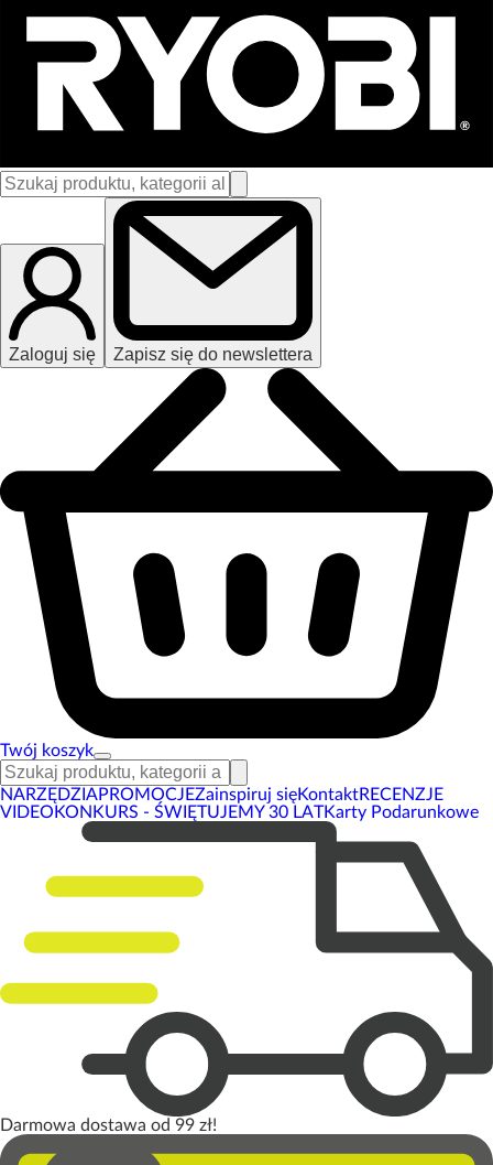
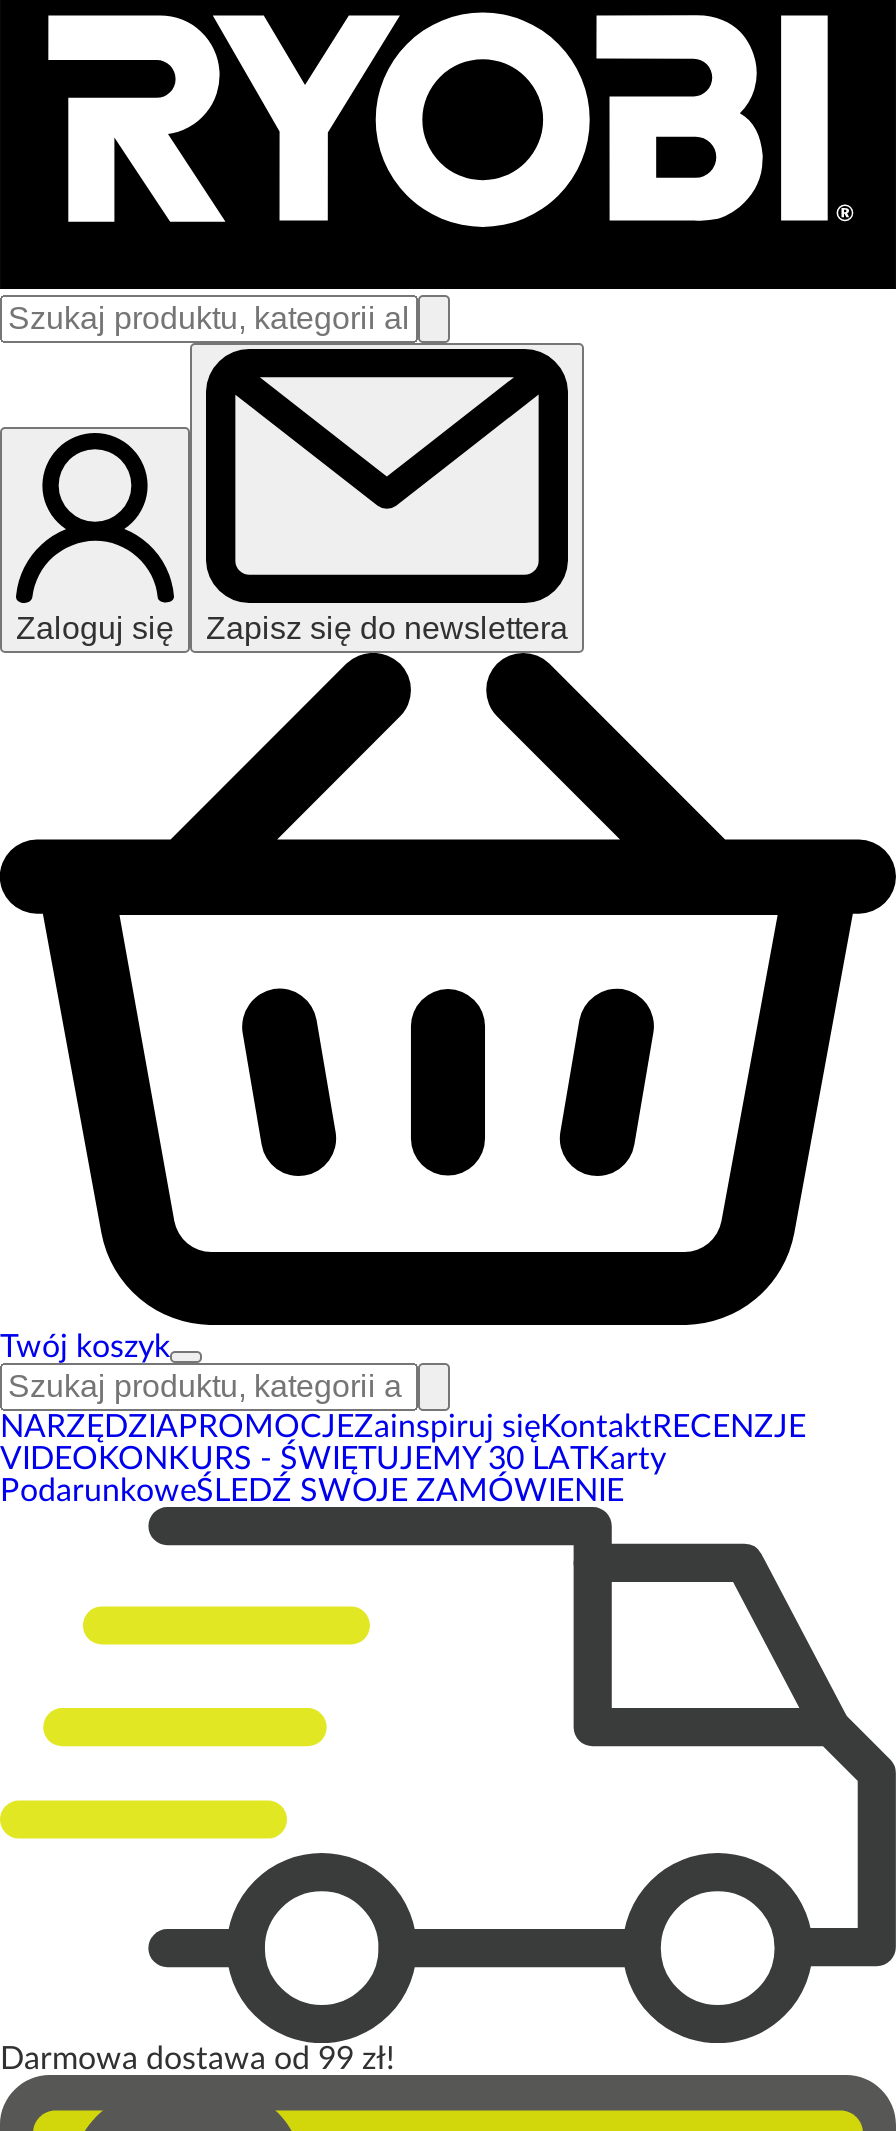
[0,803,479,821] VIDEOKONKURS - ŚWIĘTUJEMY 30 LATKarty Podarunkowe -> [0,1443,666,1507] VIDEOKONKURS - ŚWIĘTUJEMY 30 LATKarty | PodarunkoweŚLEDŹ SWOJE ZAMÓWIENIE

